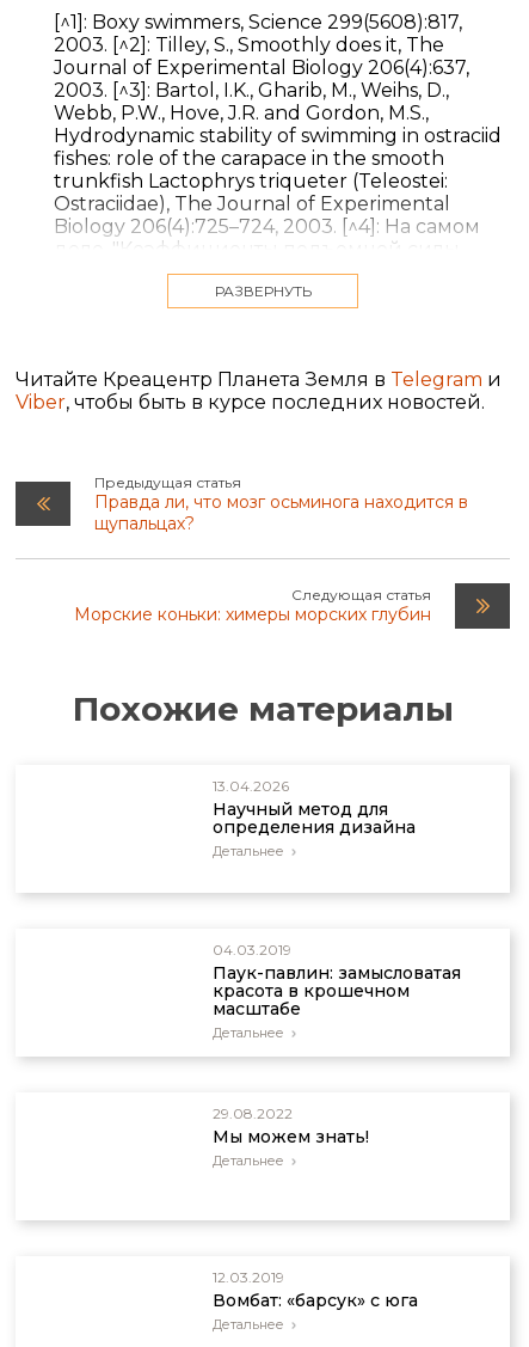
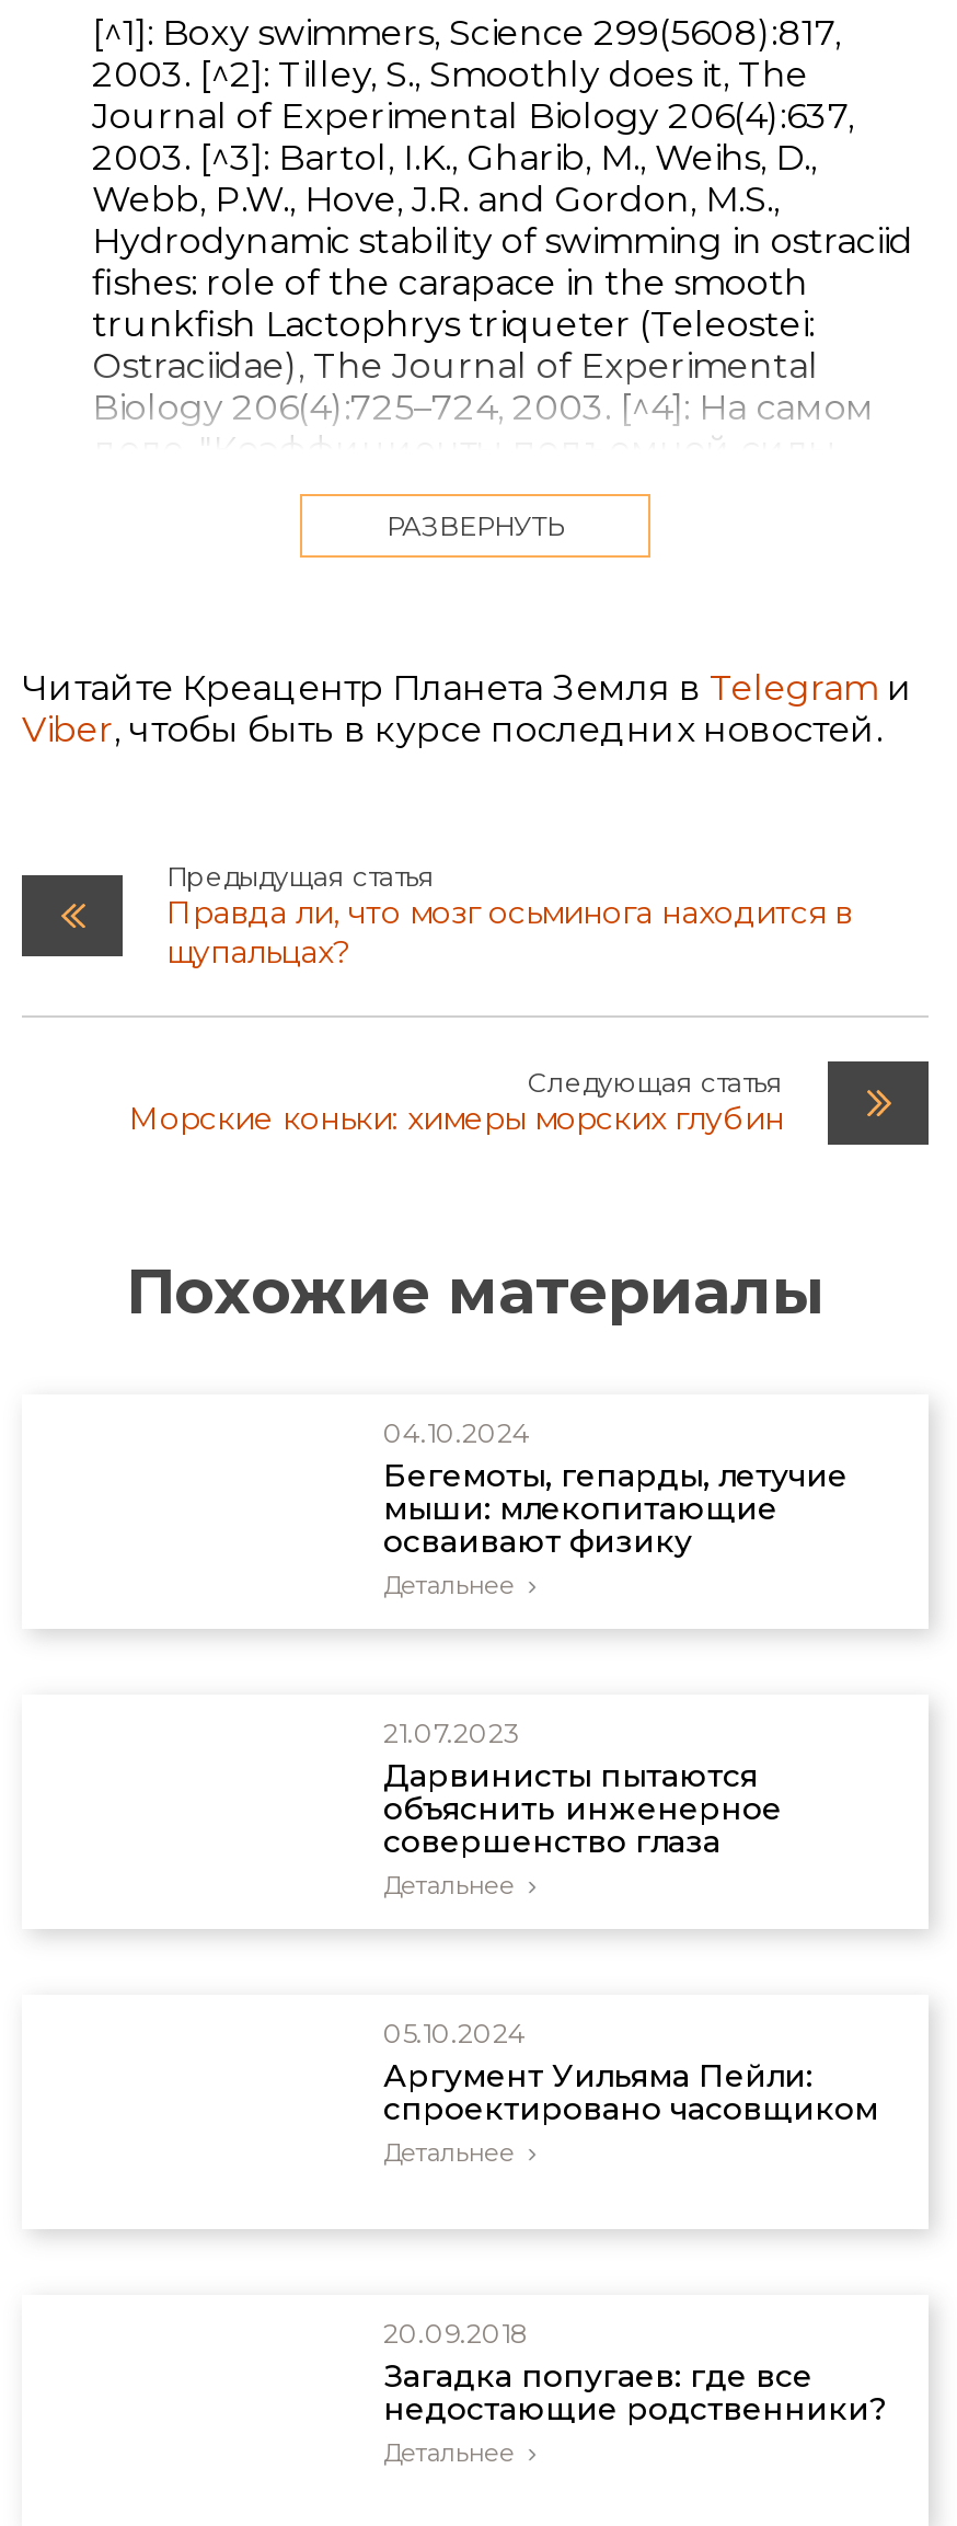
[213,777,416,837] 13.04.2026 | Научный метод для | определения дизайна -> [383,1416,848,1560] 04.10.2024 | Бегемоты, гепарды, летучие | мыши: млекопитающие | осваивают физику
[213,940,461,1019] 04.03.2019 | Паук-павлин: замысловатая | красота в крошечном | масштабе -> [383,1716,782,1860] 21.07.2023 | Дарвинисты пытаются | объяснить инженерное | совершенство глаза
[213,1104,369,1147] 29.08.2022 | Мы можем знать! -> [383,2016,878,2128] 05.10.2024 | Аргумент Уильяма Пейли: | спроектировано часовщиком
[213,1268,418,1311] 12.03.2019 | Вомбат: «барсук» с юга -> [383,2316,887,2428] 20.09.2018 | Загадка попугаев: где все | недостающие родственники?

